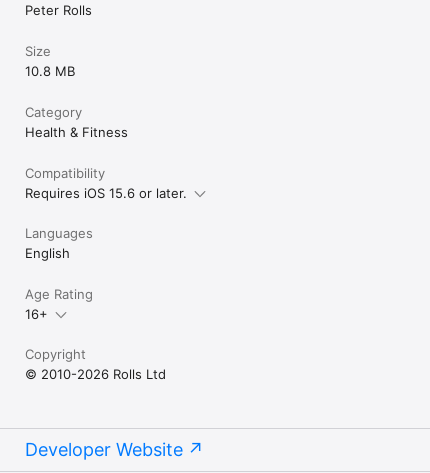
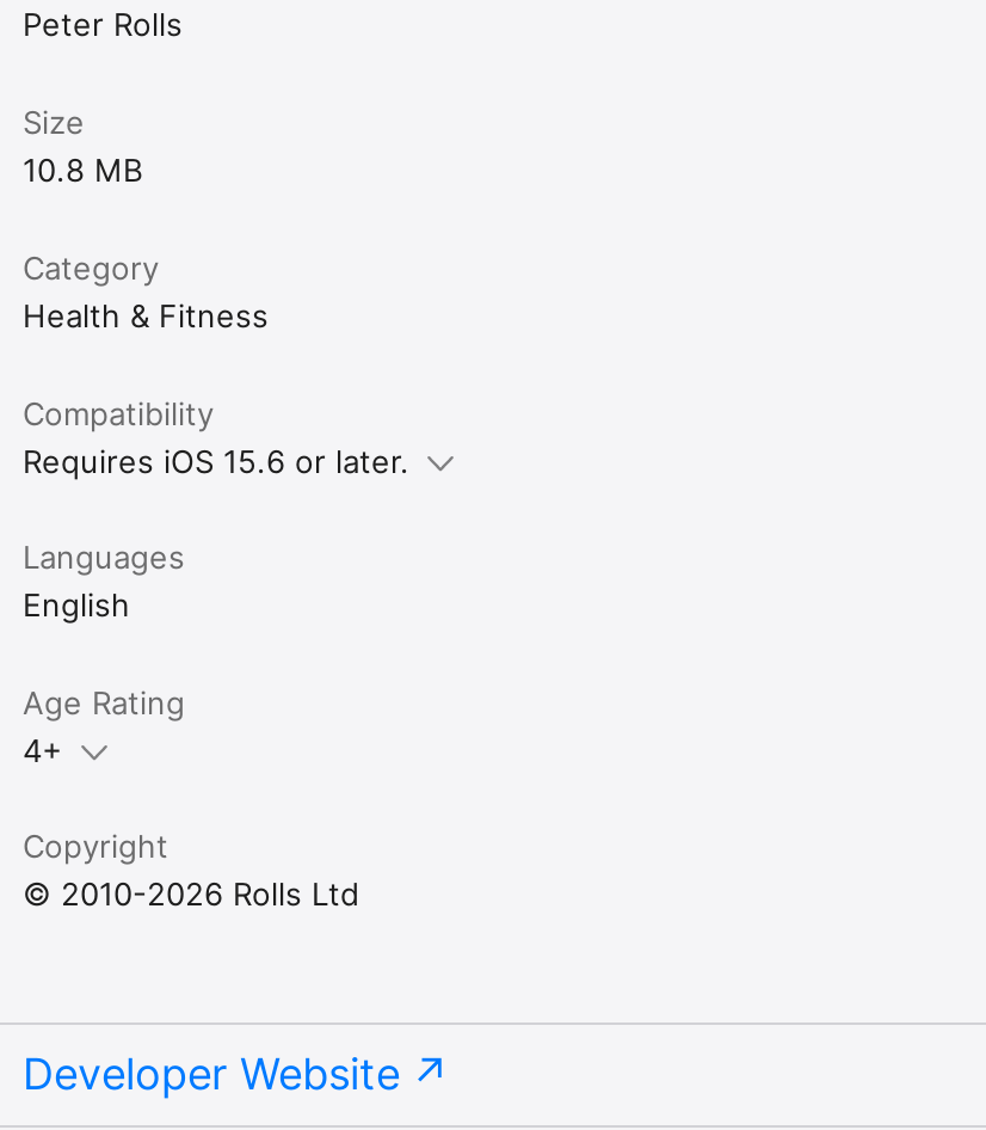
[25,306,48,322] 16+ -> [23,732,63,770] 4+

